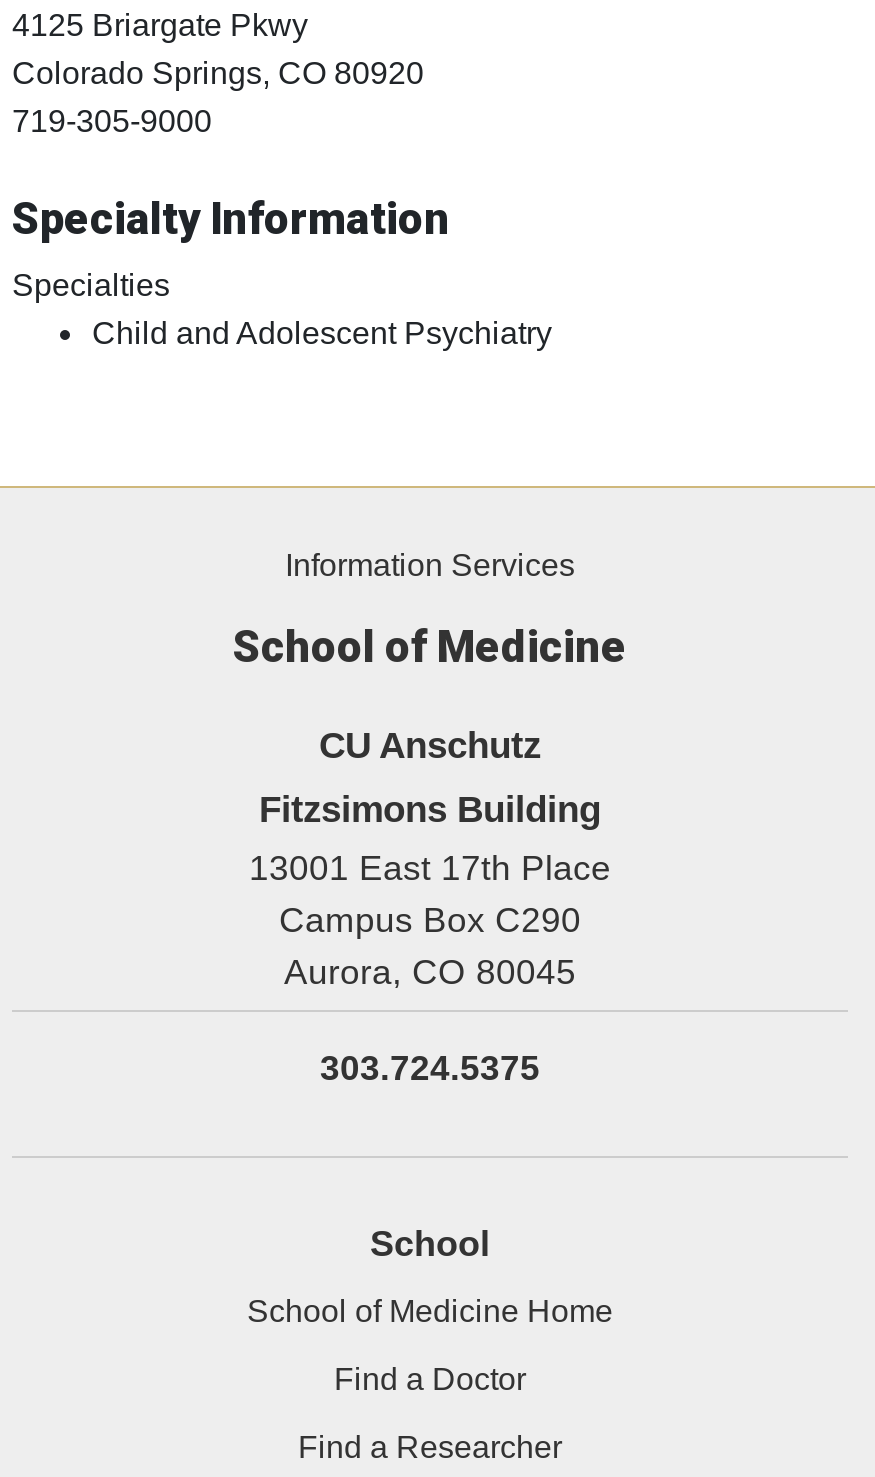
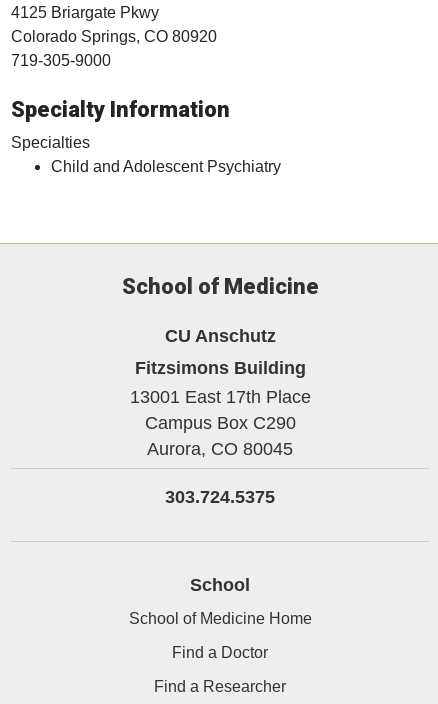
[285,549,575,583] Information Services -> none

